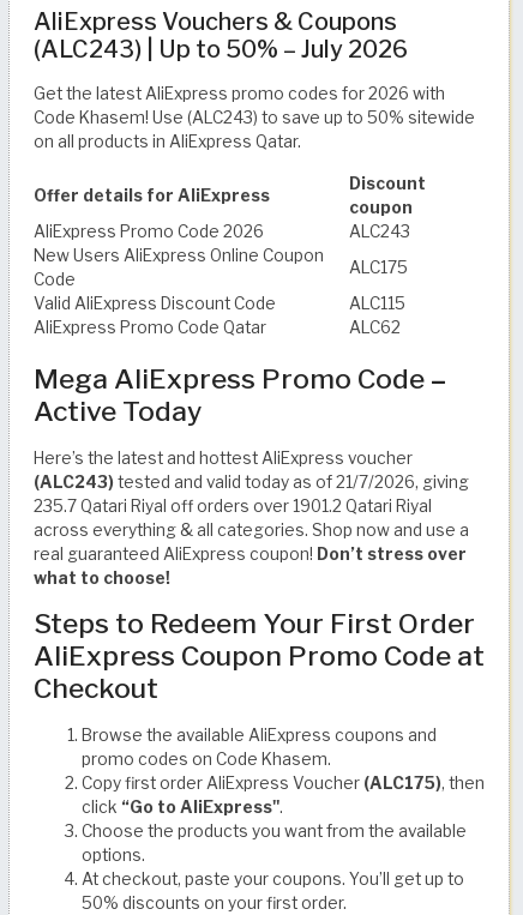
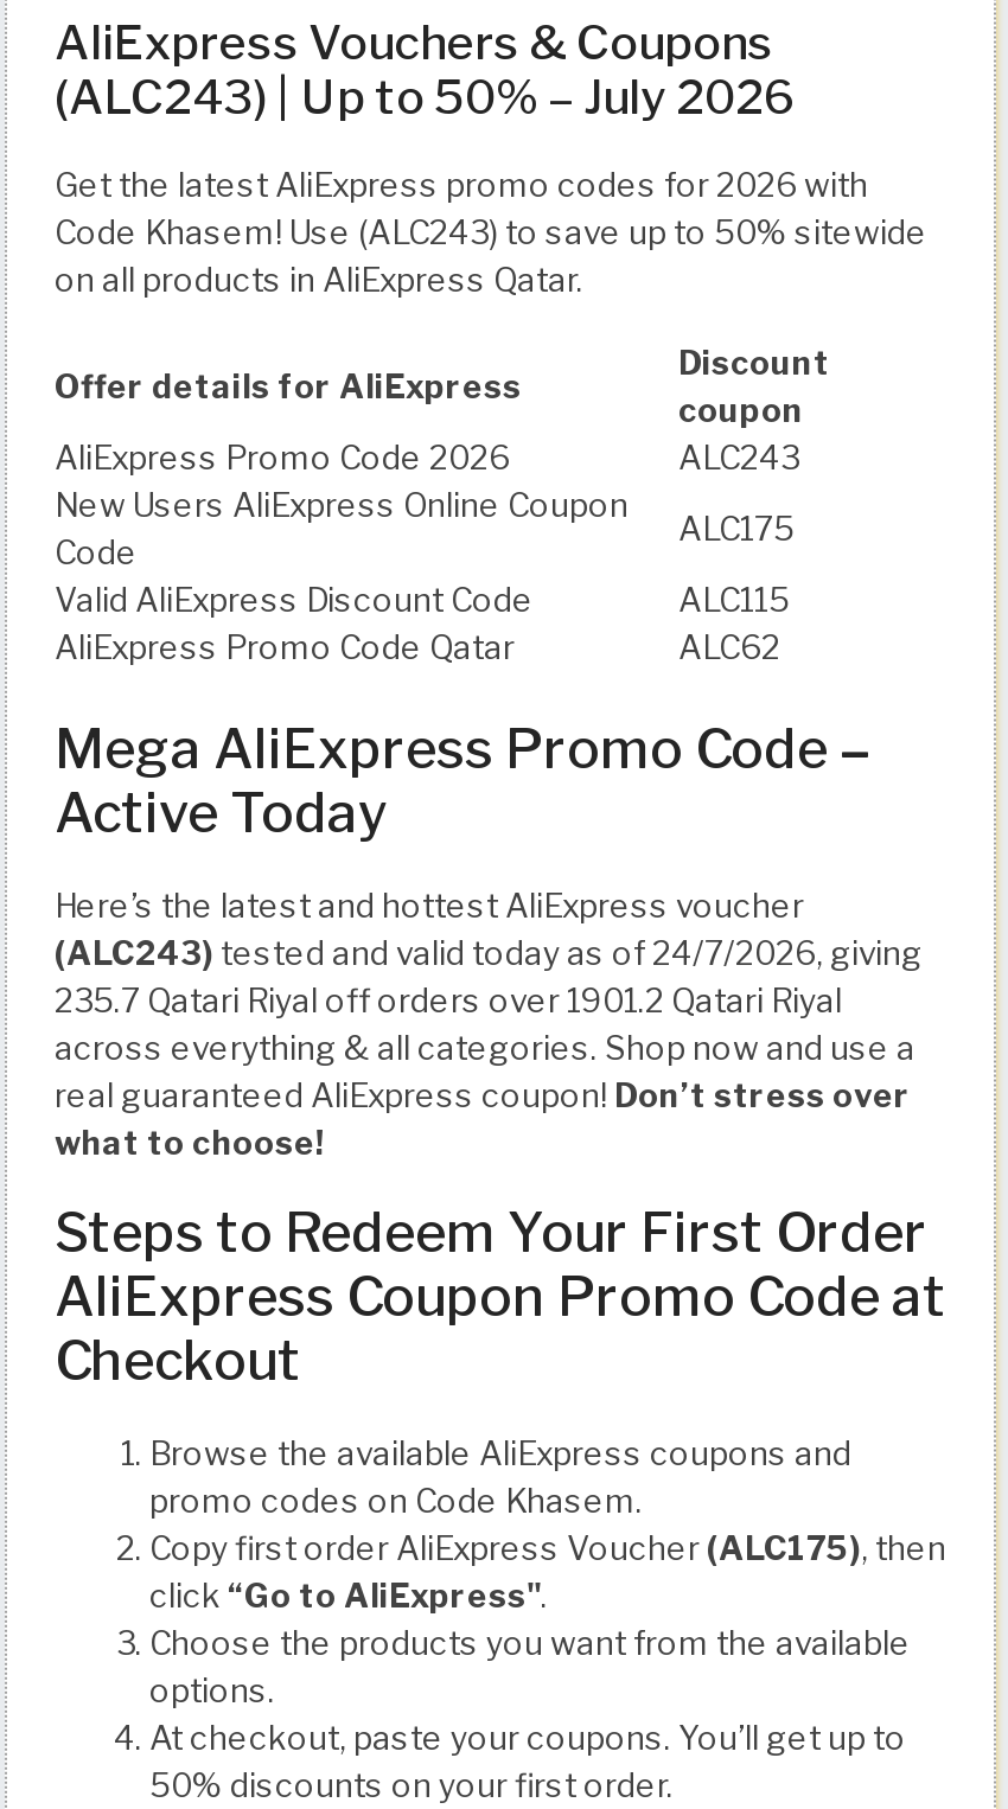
[34,472,469,492] (ALC243) tested and valid today as of 21/7/2026, giving -> [55,934,923,972] (ALC243) tested and valid today as of 24/7/2026, giving

